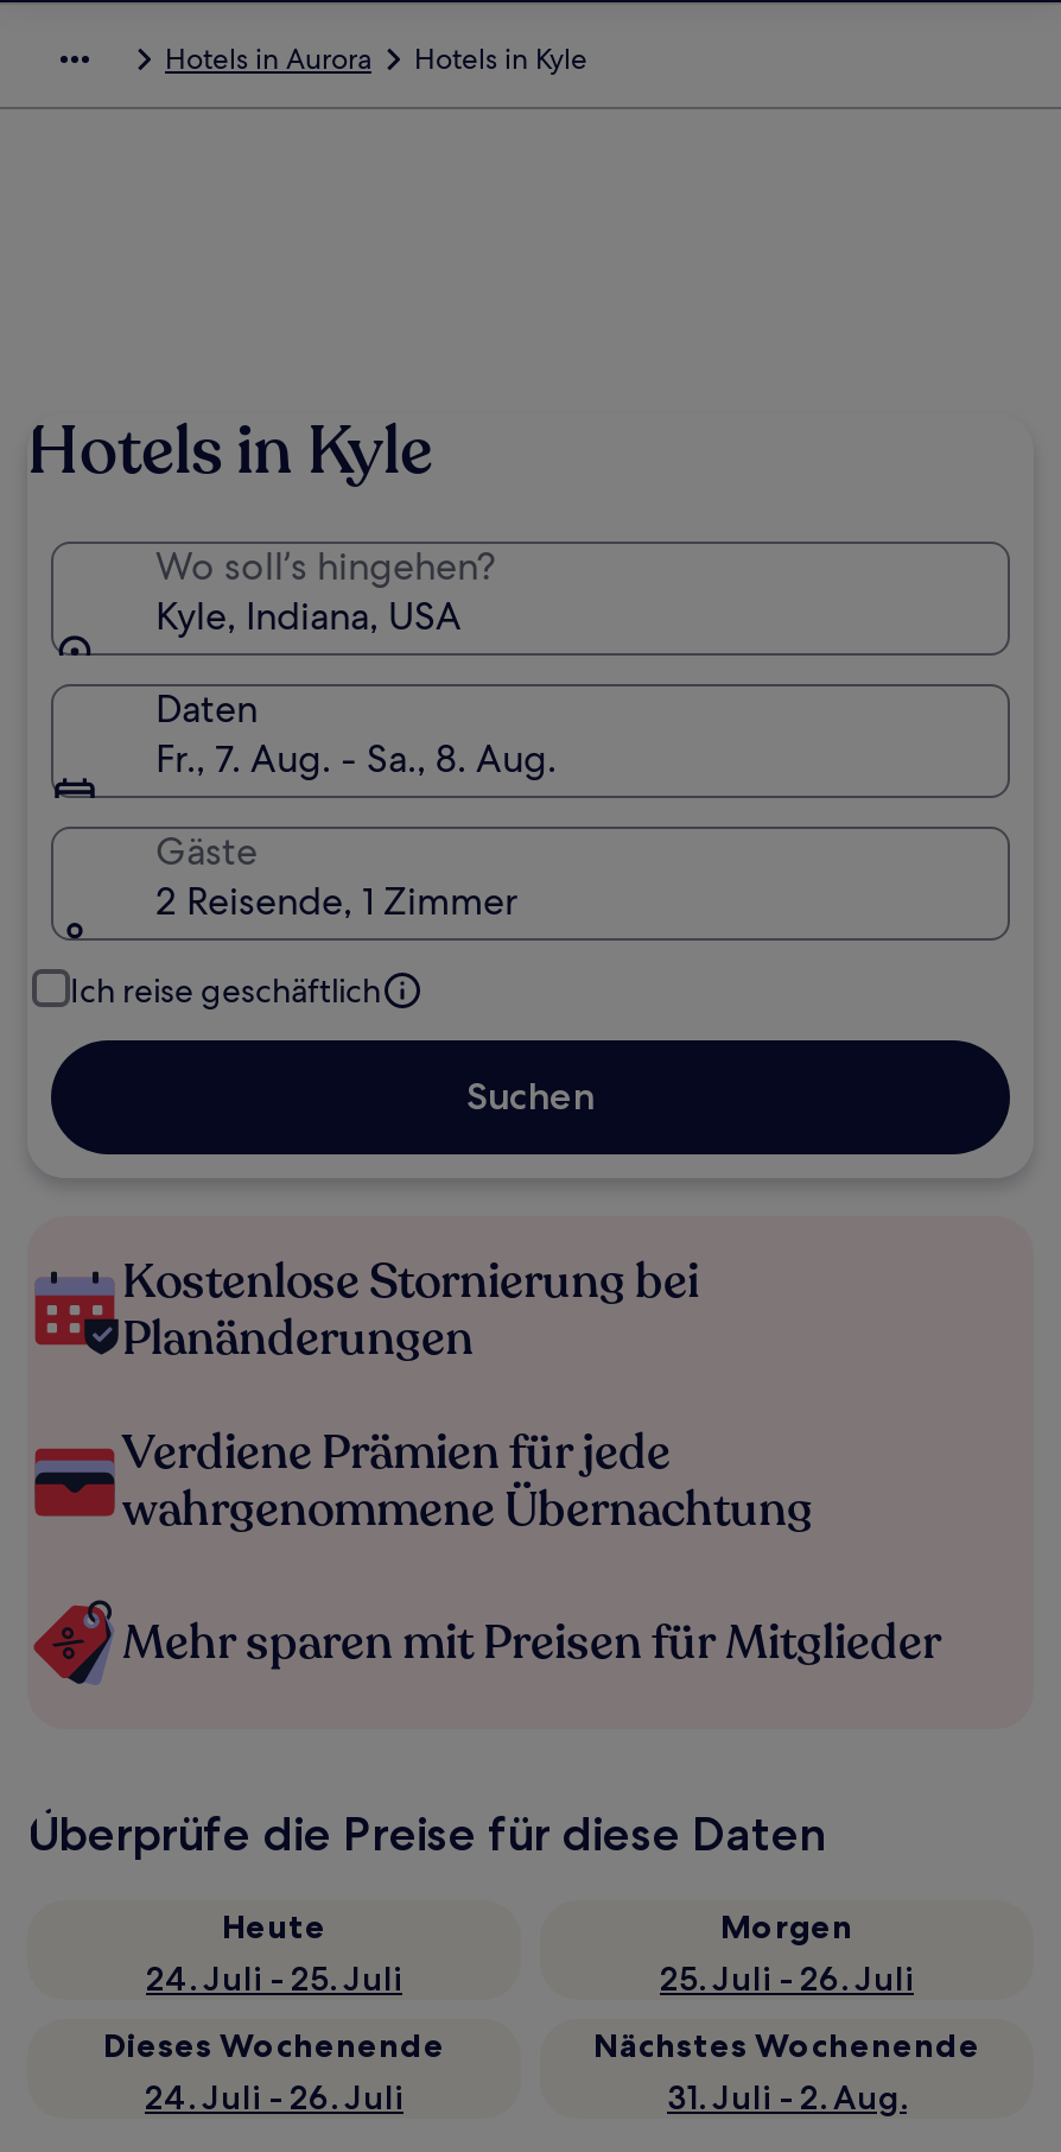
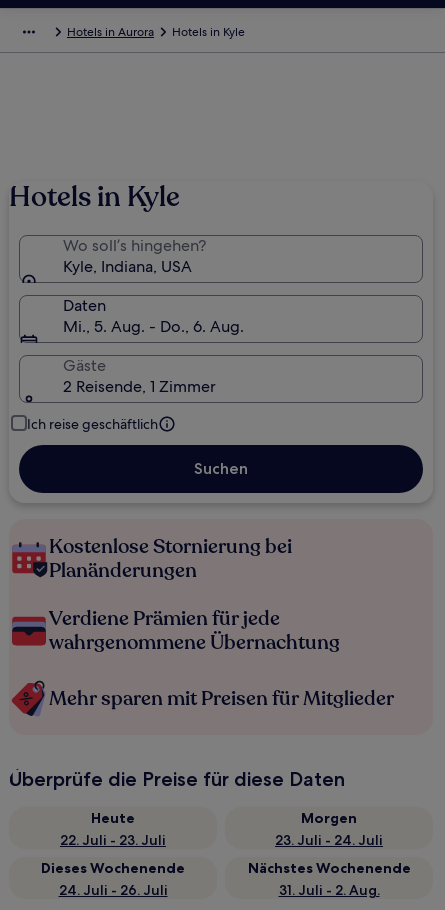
[155,734,557,784] Fr., 7. Aug. - Sa., 8. Aug. -> [63,316,244,337] Mi., 5. Aug. - Do., 6. Aug.
[146,1957,402,2000] 24. Juli - 25. Juli -> [60,831,166,849] 22. Juli - 23. Juli
[660,1957,914,2000] 25. Juli - 26. Juli -> [275,831,383,849] 23. Juli - 24. Juli

